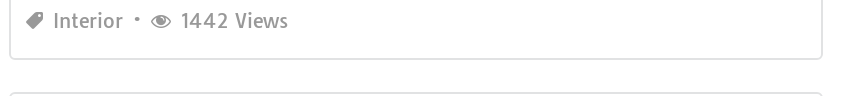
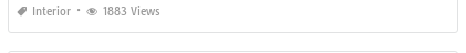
[181,8,289,34] 1442 Views -> [103,4,160,19] 1883 Views

